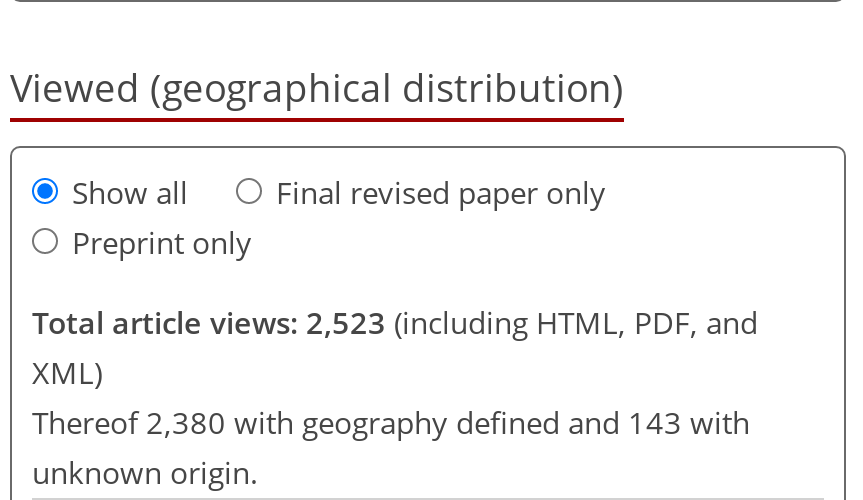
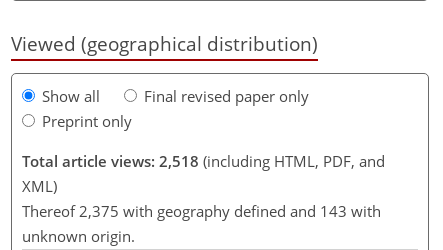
[32,301,758,341] Total article views: 2,523 (including HTML, PDF, and -> [22,150,385,170] Total article views: 2,518 (including HTML, PDF, and
[32,401,750,441] Thereof 2,380 with geography defined and 143 with -> [22,200,381,220] Thereof 2,375 with geography defined and 143 with

